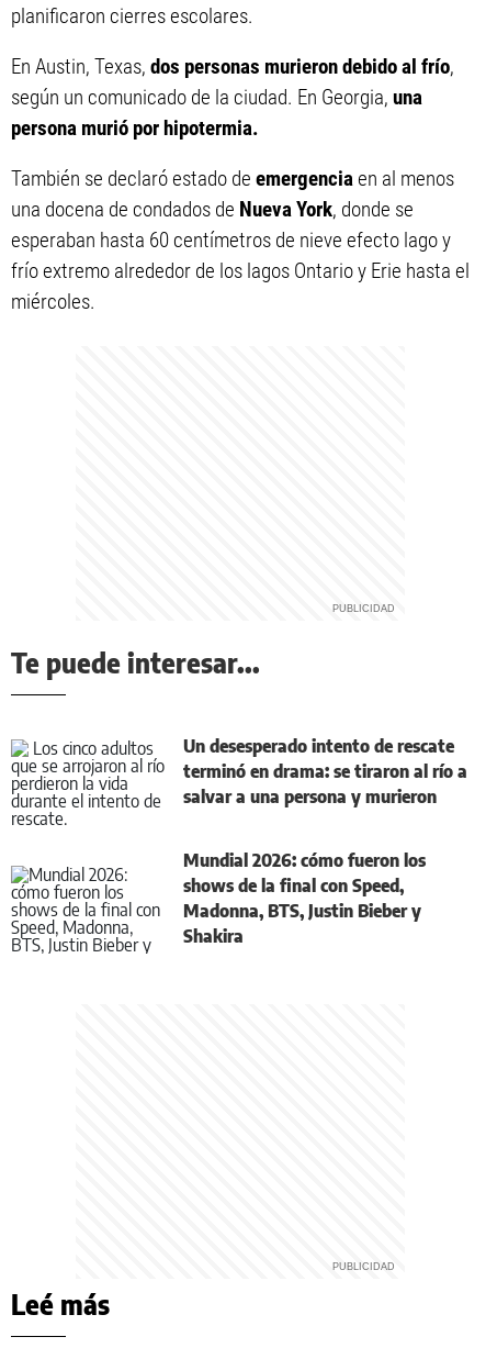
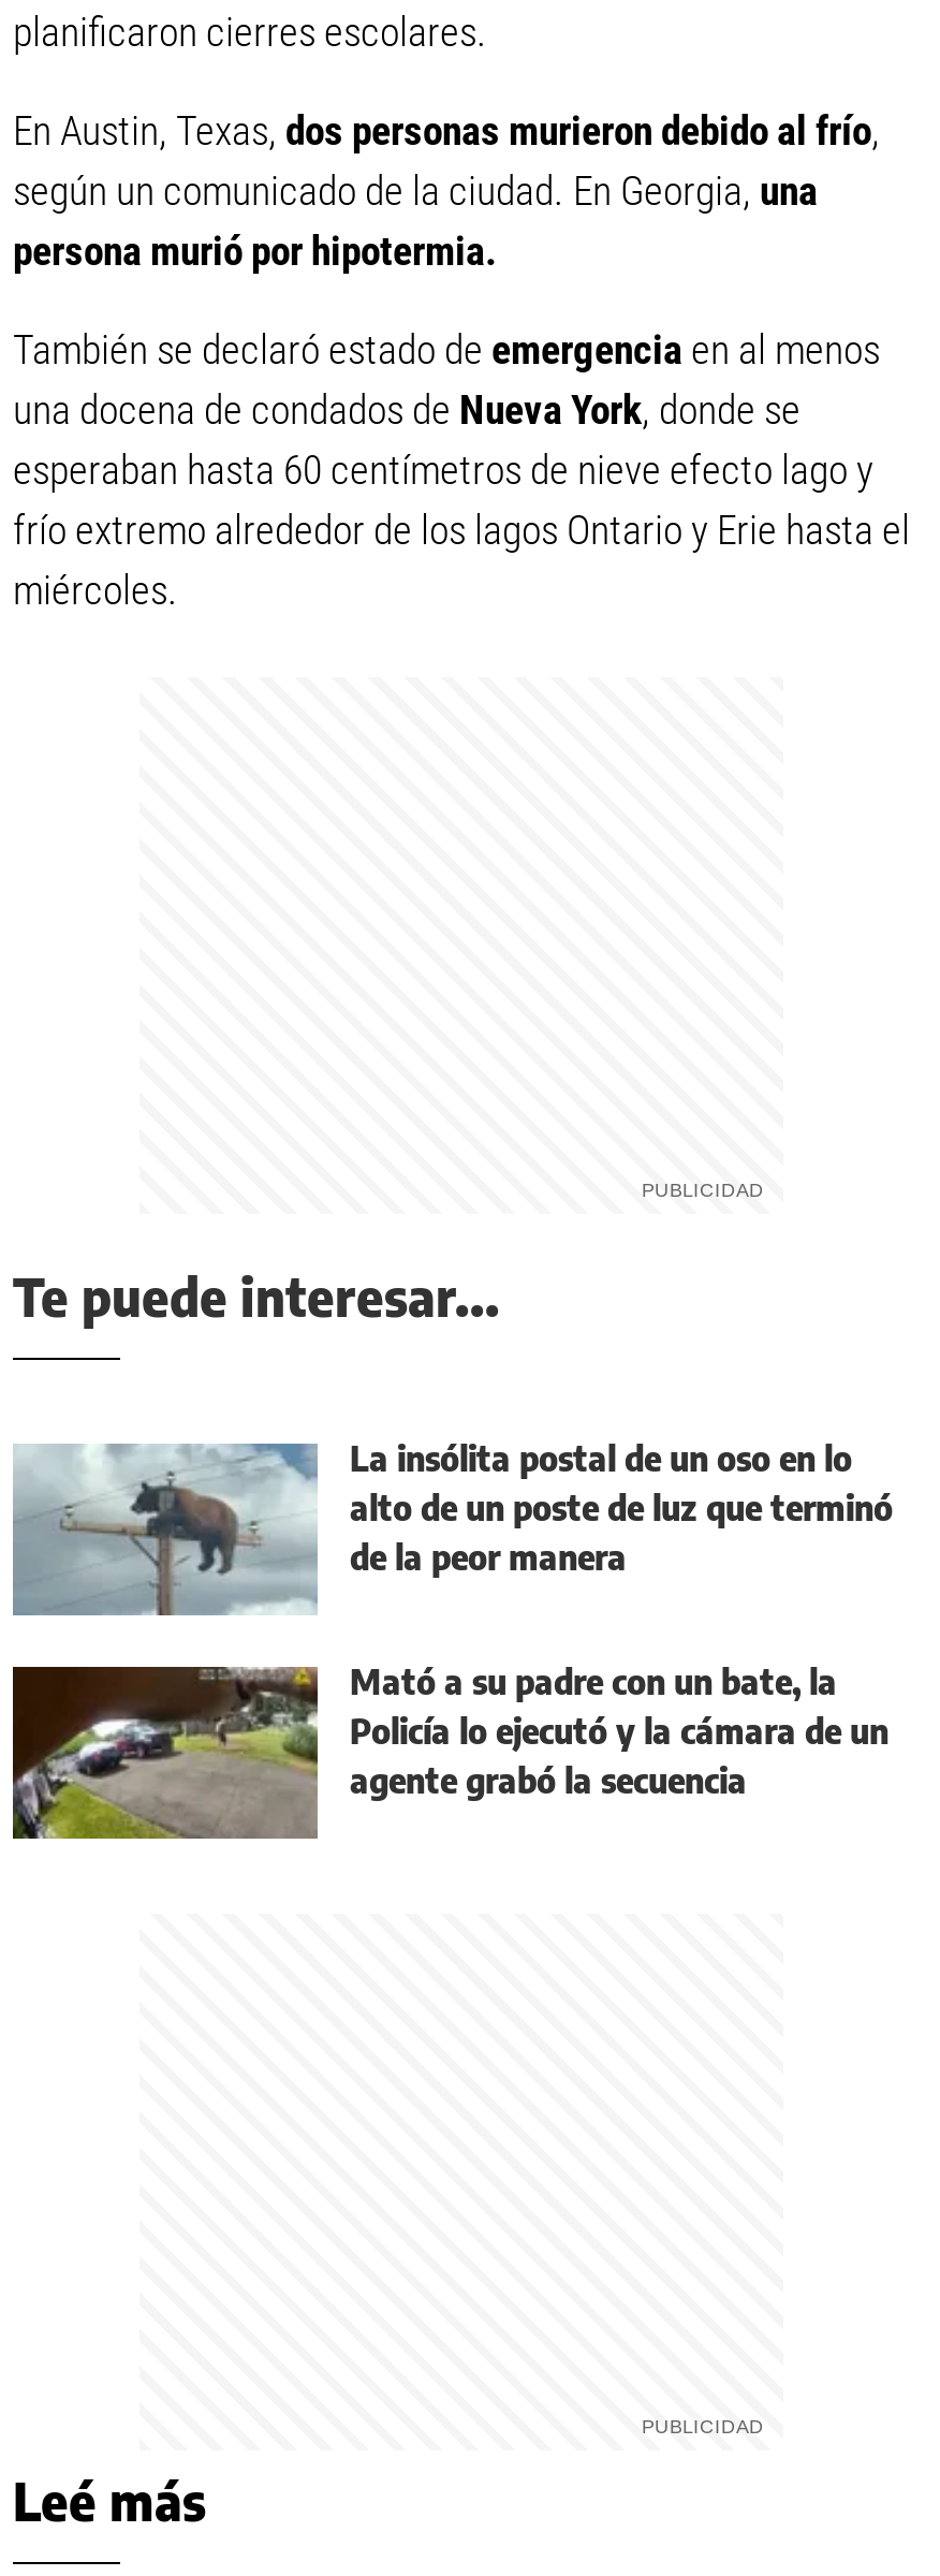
[11,735,467,827] [image] | Un desesperado intento de rescate | terminó en drama: se tiraron al río a | salvar a una persona y murieron -> [11,1437,893,1619] [image] | La insólita postal de un oso en lo | alto de un poste de luz que terminó | de la peor manera
[11,850,426,955] [image] | Mundial 2026: cómo fueron los | shows de la final con Speed, | Madonna, BTS, Justin Bieber y | Shakira -> [11,1660,888,1842] [image] | Mató a su padre con un bate, la | Policía lo ejecutó y la cámara de un | agente grabó la secuencia

